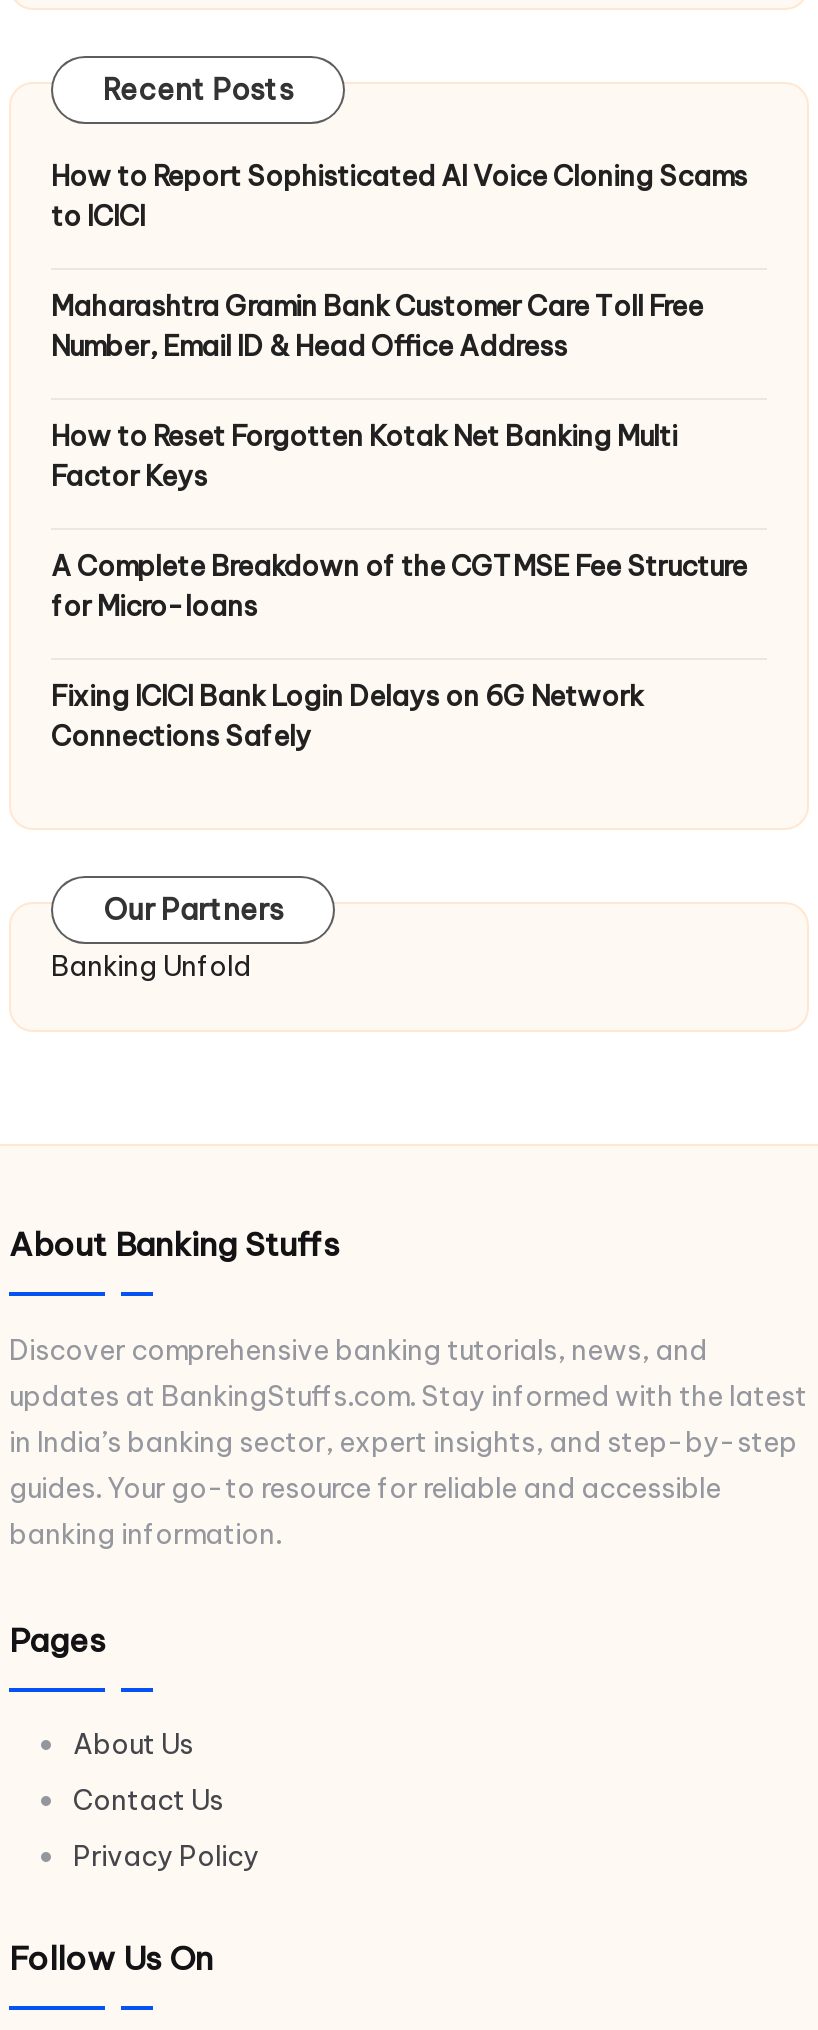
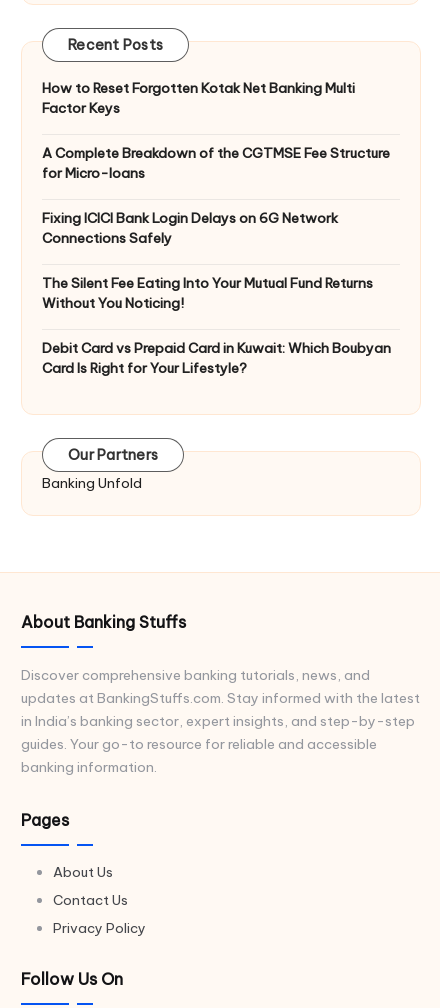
[51,158,747,364] How to Report Sophisticated AI Voice Cloning Scams | to ICICI | Maharashtra Gramin Bank Customer Care Toll Free | Number, Email ID & Head Office Address -> none
moved [51,418,747,754] -> [42,79,390,247]: How to Reset Forgotten Kotak Net Banking Multi | Factor Keys | A Complete Breakdown of the CGTMSE Fee Structure | for Micro-loans | Fixing ICICI Bank Login Delays on 6G Network | Connections Safely
none -> [42,274,391,377] The Silent Fee Eating Into Your Mutual Fund Returns | Without You Noticing! | Debit Card vs Prepaid Card in Kuwait: Which Boubyan | Card Is Right for Your Lifestyle?

